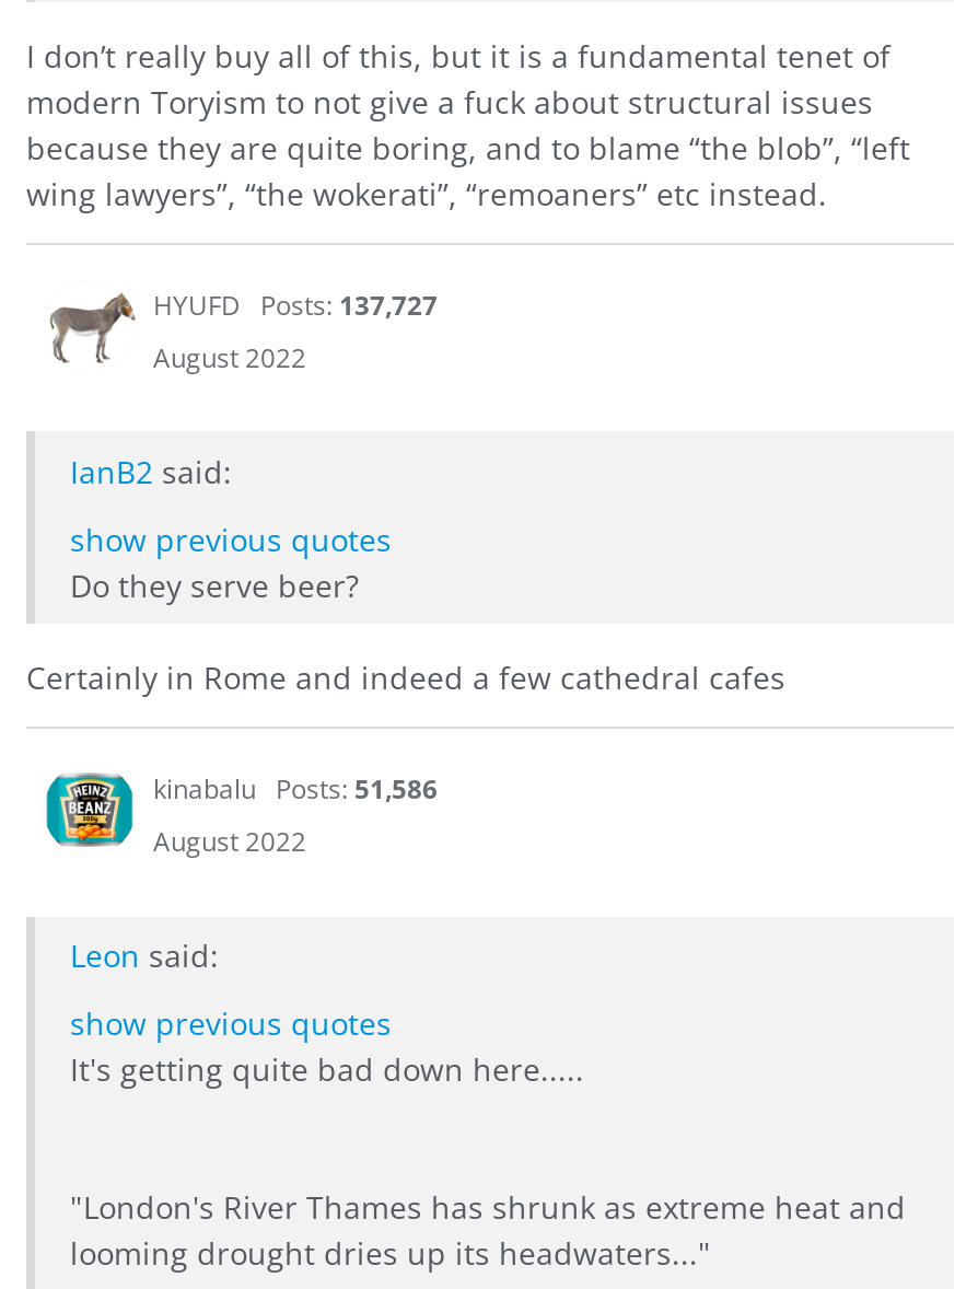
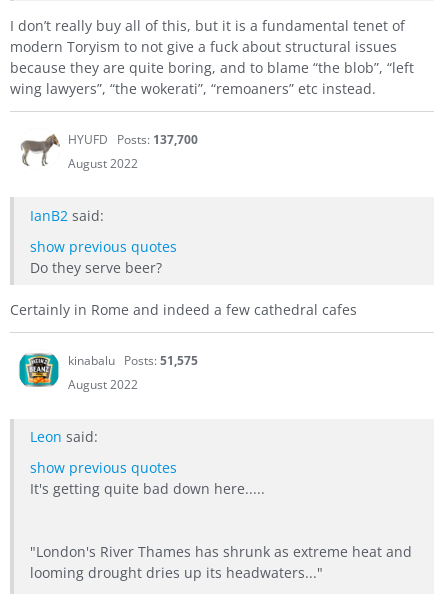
[153,286,438,323] HYUFD Posts: 137,727 -> [68,131,198,148] HYUFD Posts: 137,700
[153,771,438,808] kinabalu Posts: 51,586 -> [68,352,198,369] kinabalu Posts: 51,575

